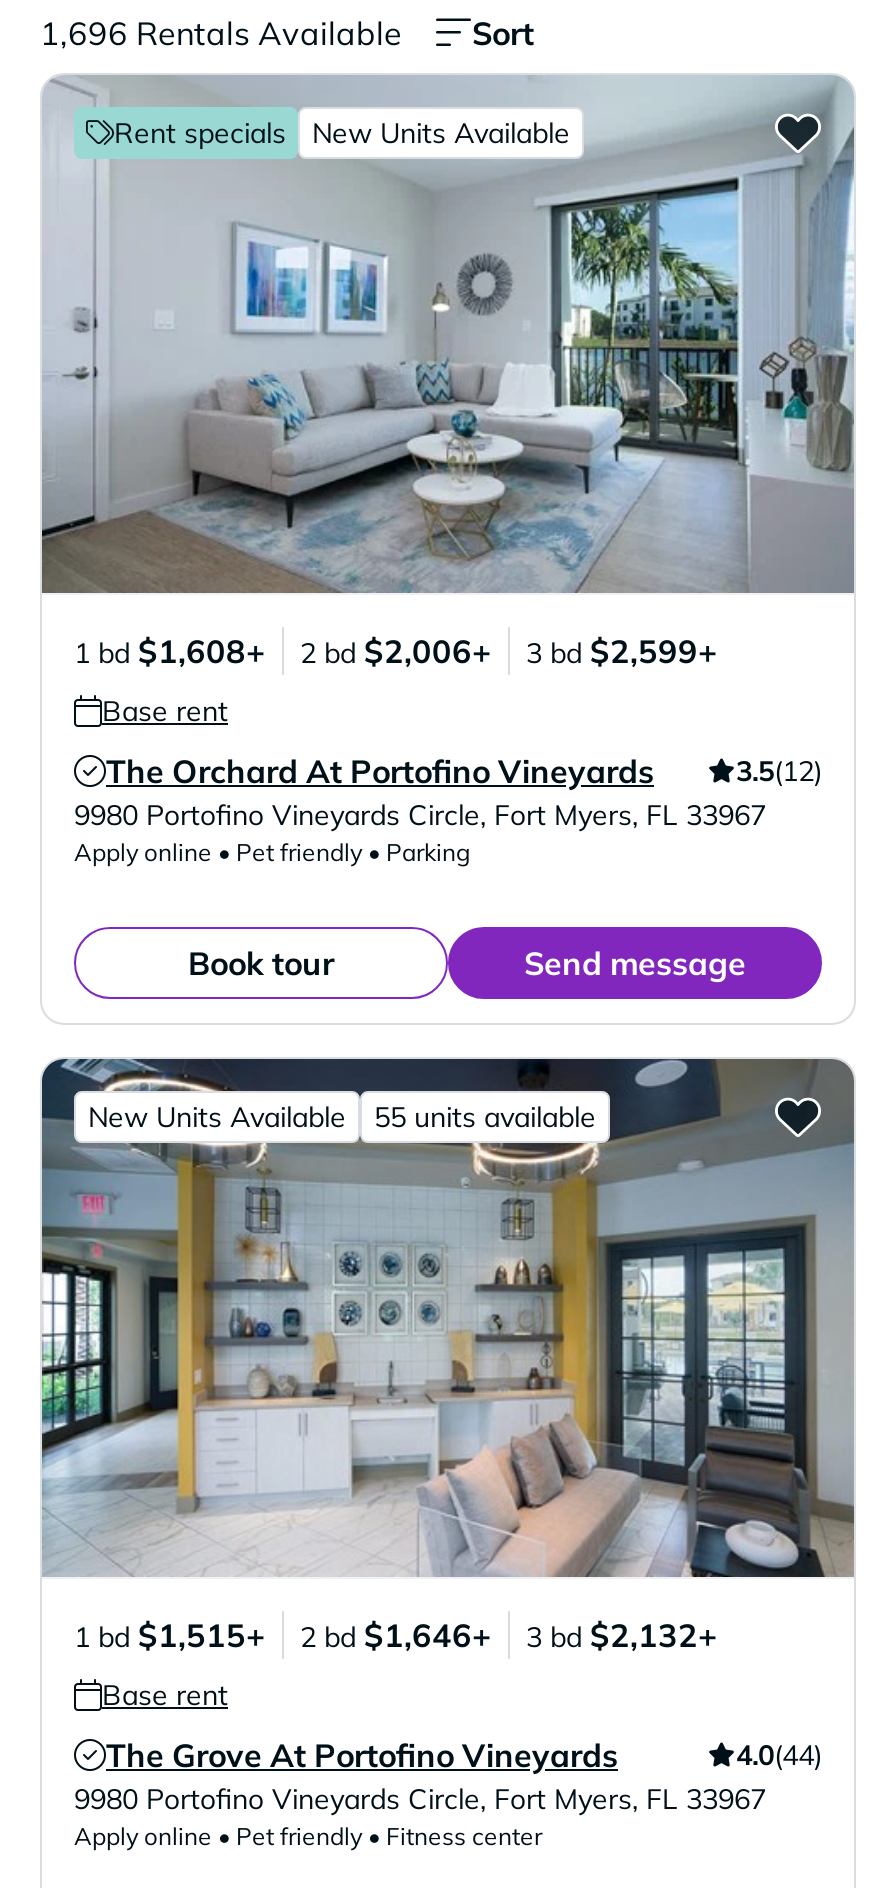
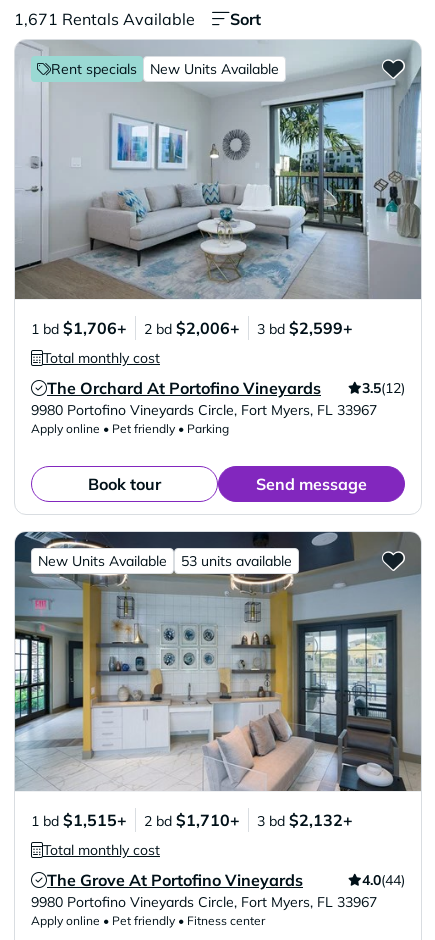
[40,13,402,53] 1,696 Rentals Available -> [14,9,195,29] 1,671 Rentals Available
[74,631,718,671] 1 bd $1,608+ 2 bd $2,006+ 3 bd $2,599+ -> [31,318,353,338] 1 bd $1,706+ 2 bd $2,006+ 3 bd $2,599+
[102,693,228,729] Base rent -> [43,349,160,367] Total monthly cost
[374,1099,596,1135] 55 units available -> [181,552,292,570] 53 units available
[74,1615,718,1655] 1 bd $1,515+ 2 bd $1,646+ 3 bd $2,132+ -> [31,810,353,830] 1 bd $1,515+ 2 bd $1,710+ 3 bd $2,132+
[102,1677,228,1713] Base rent -> [43,841,160,859] Total monthly cost

